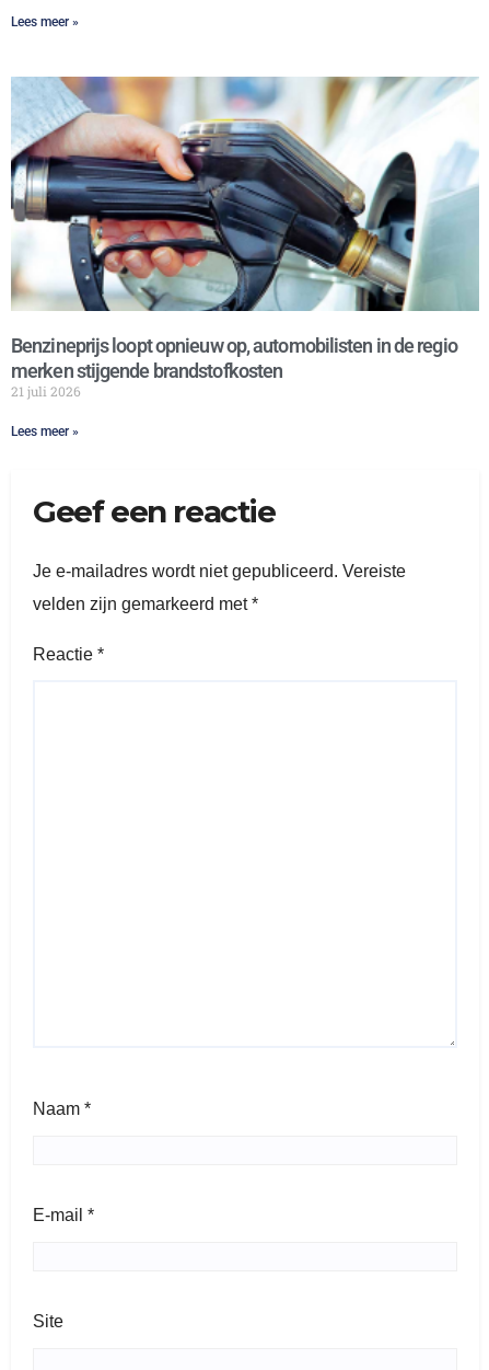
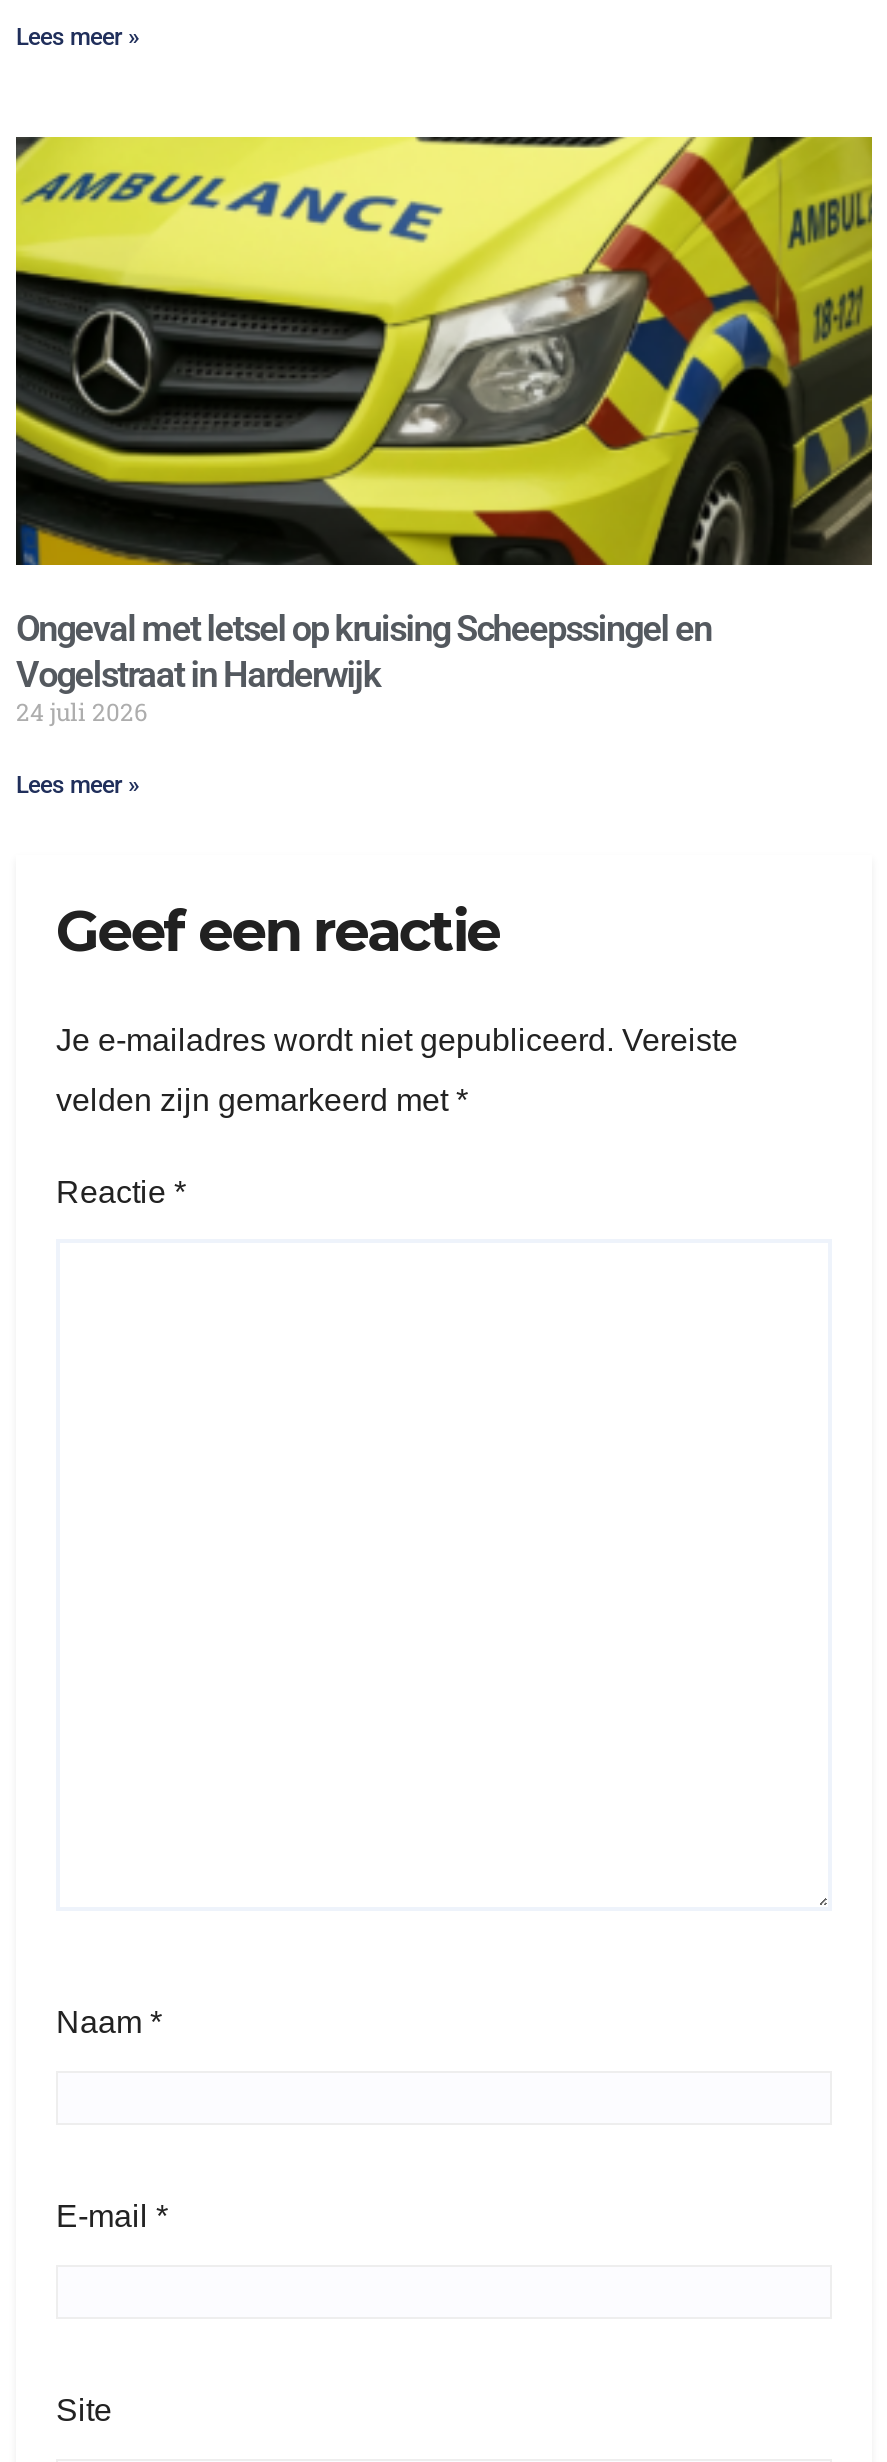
[10,76,479,400] [image] | Benzineprijs loopt opnieuw op, automobilisten in de regio | merken stijgende brandstofkosten | 21 juli 2026 -> [14,135,874,727] [image] | Ongeval met letsel op kruising Scheepssingel en | Vogelstraat in Harderwijk | 24 juli 2026

